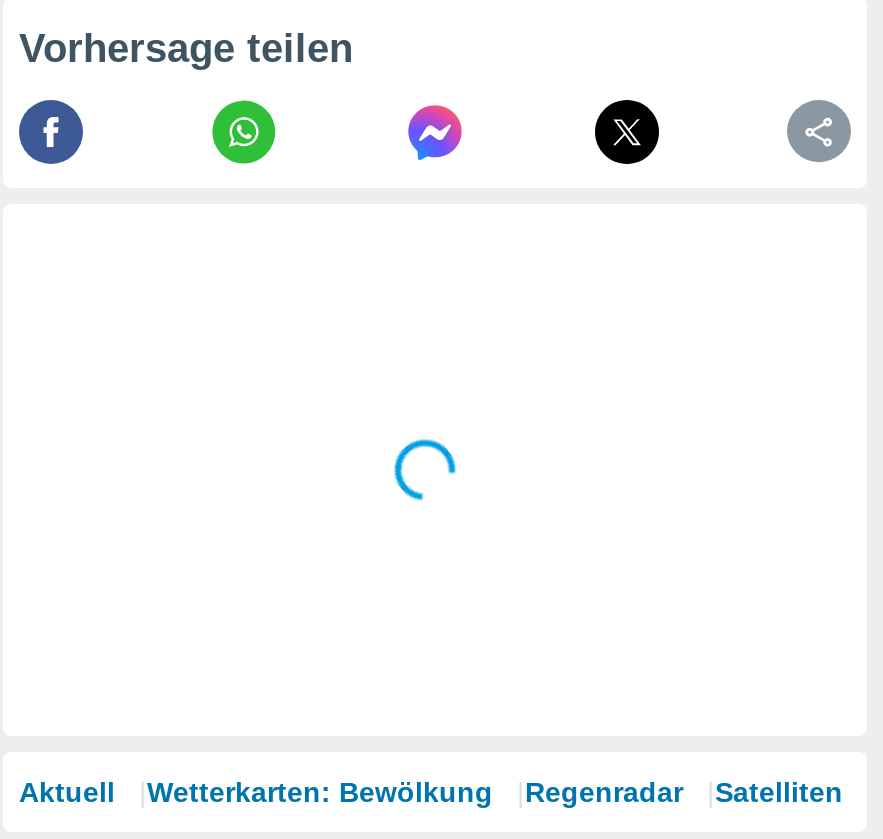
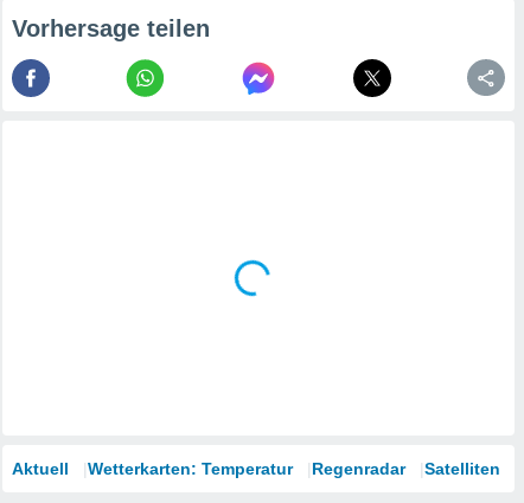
[147,776,493,808] Wetterkarten: Bewölkung -> [88,459,293,478] Wetterkarten: Temperatur

